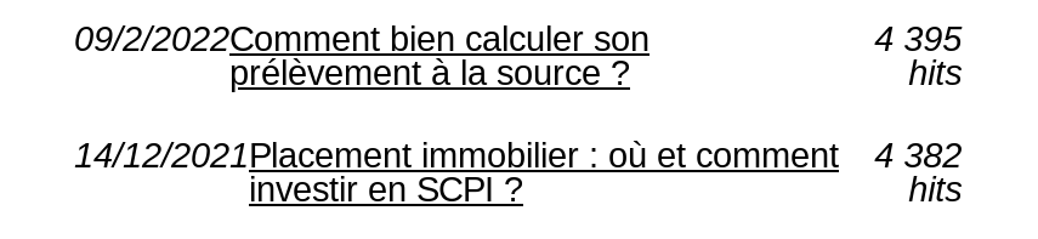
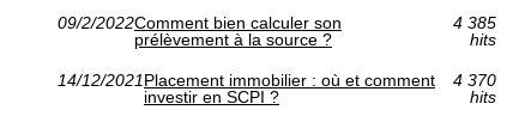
[874,18,962,57] 4 395 -> [453,13,496,32] 4 385
[74,135,962,174] 14/12/2021 Placement immobilier : où et comment 4 382 -> [58,70,496,89] 14/12/2021 Placement immobilier : où et comment 4 370

